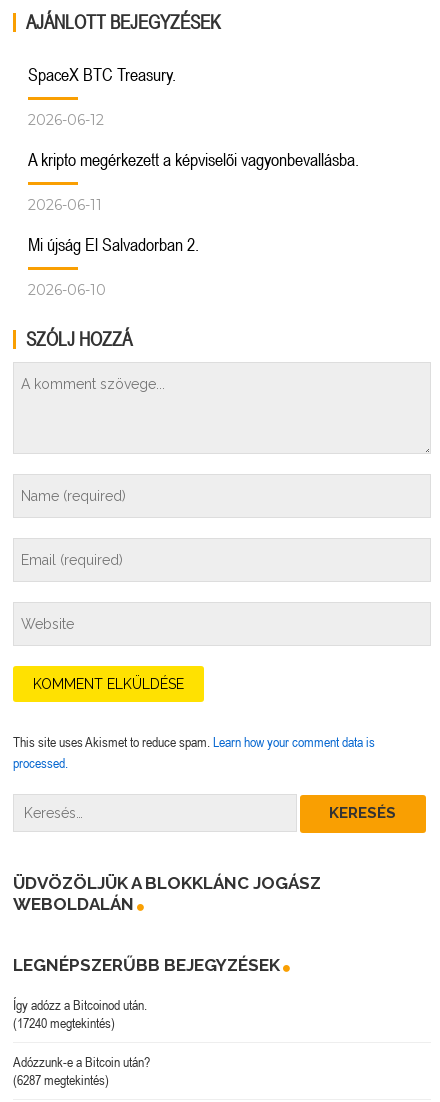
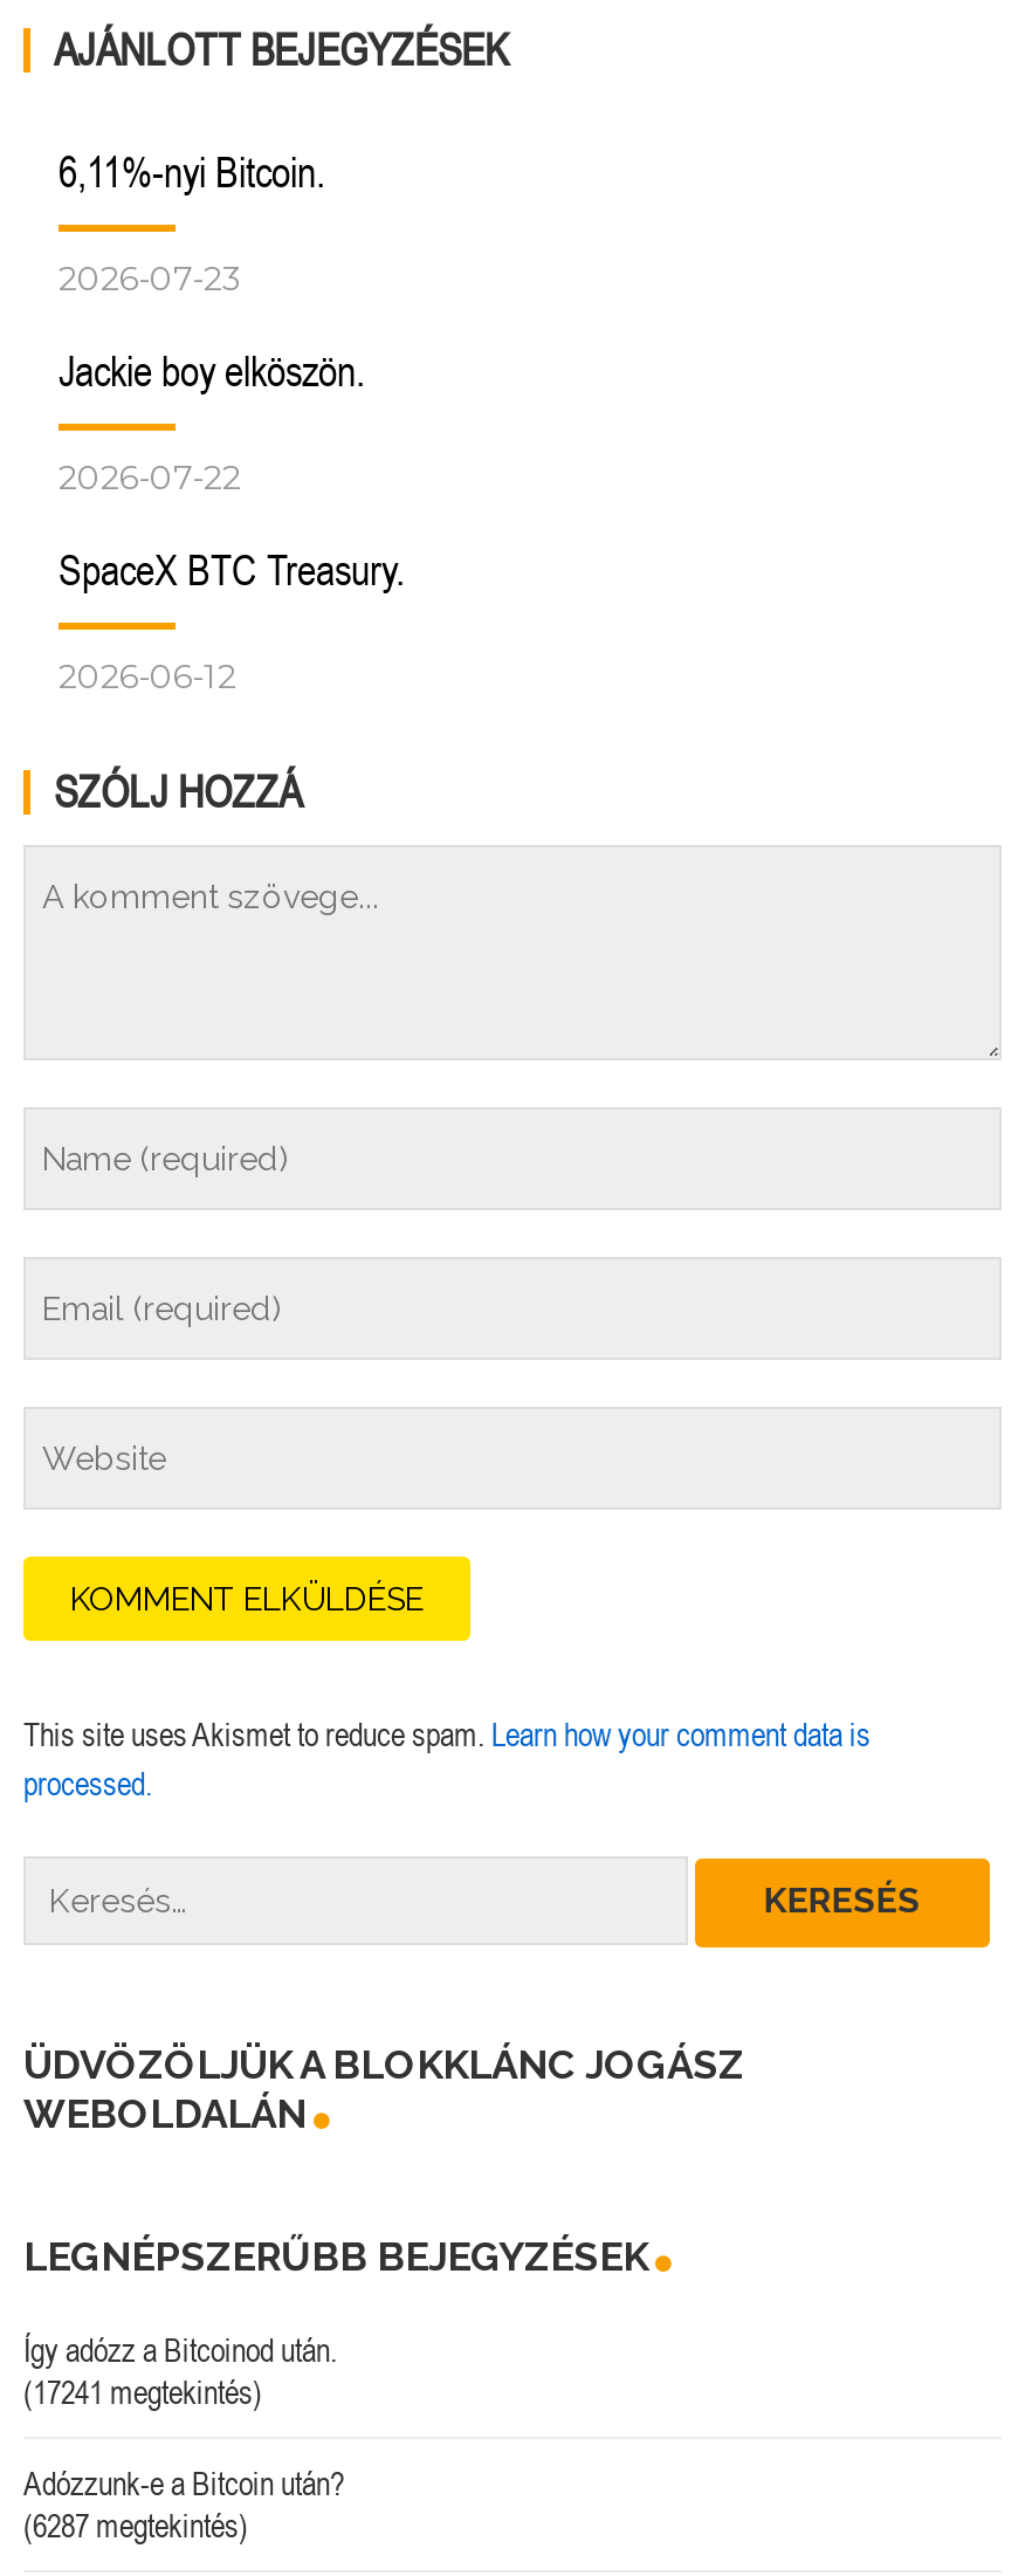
none -> [59,148,365,499] 6,11%-nyi Bitcoin. | 2026-07-23 | Jackie boy elköszön. | 2026-07-22
moved [28,64,176,129] -> [59,546,405,698]: SpaceX BTC Treasury. | 2026-06-12
[28,149,359,299] A kripto megérkezett a képviselői vagyonbevallásba. | 2026-06-11 | Mi újság El Salvadorban 2. | 2026-06-10 -> none
[13,1015,115,1031] (17240 megtekintés) -> [23,2373,262,2410] (17241 megtekintés)

